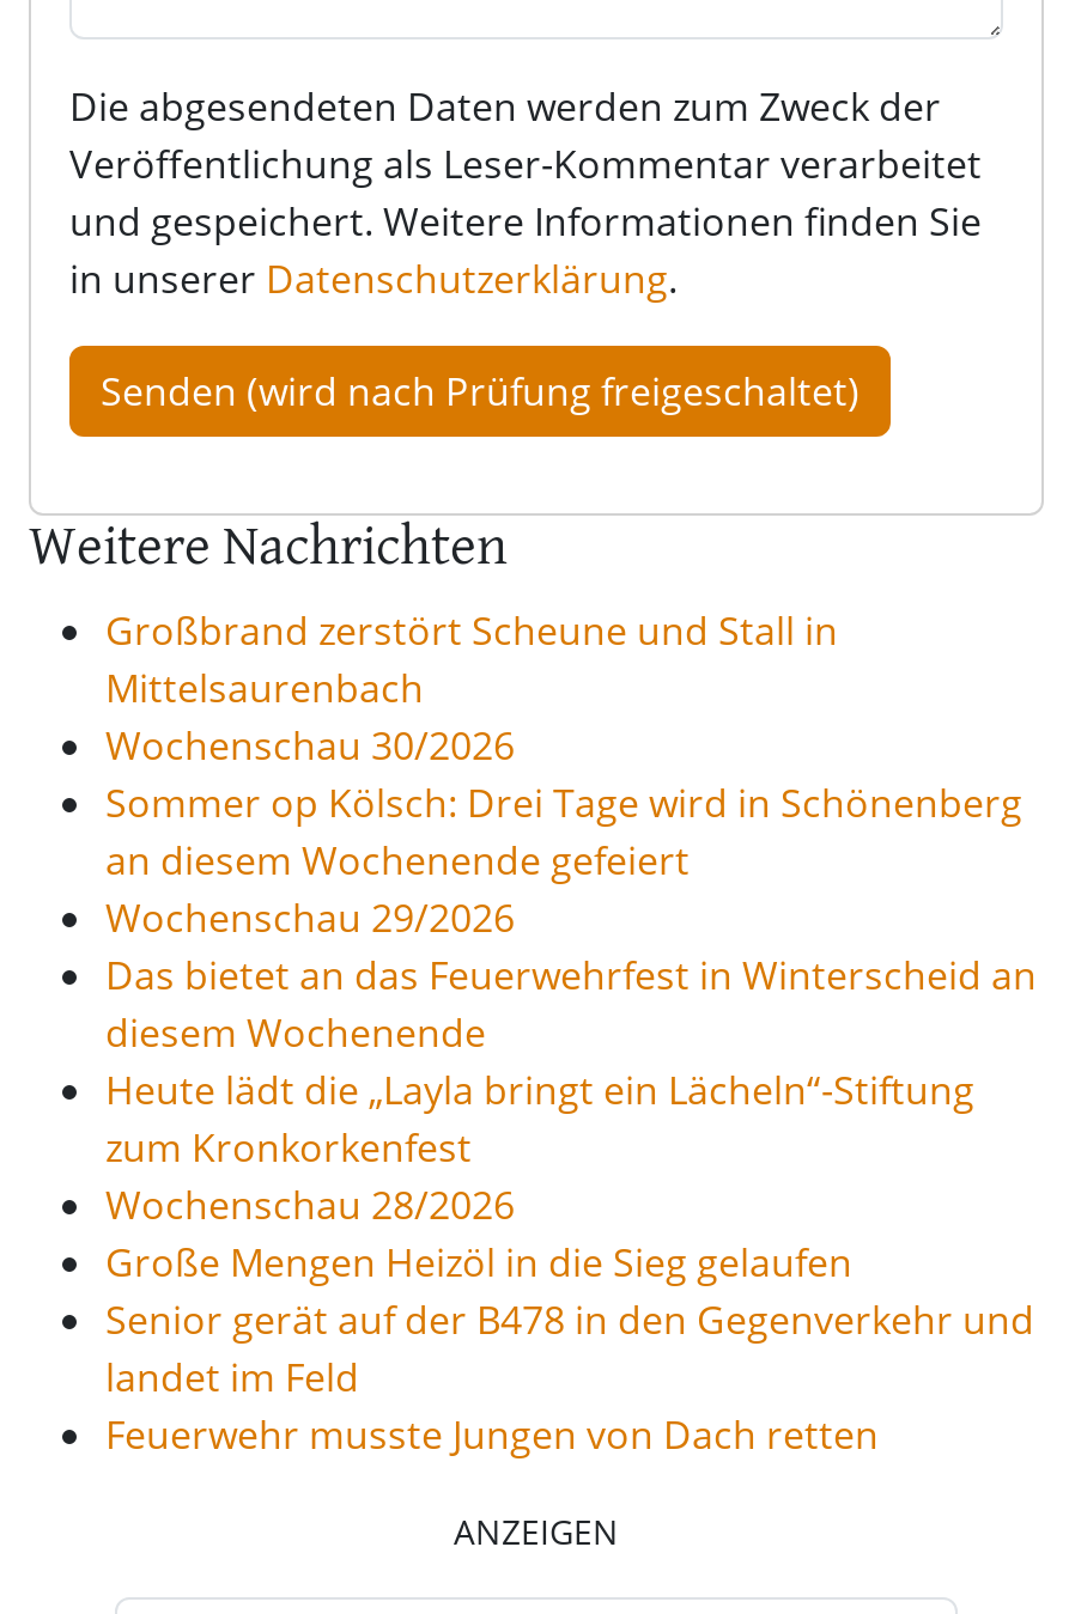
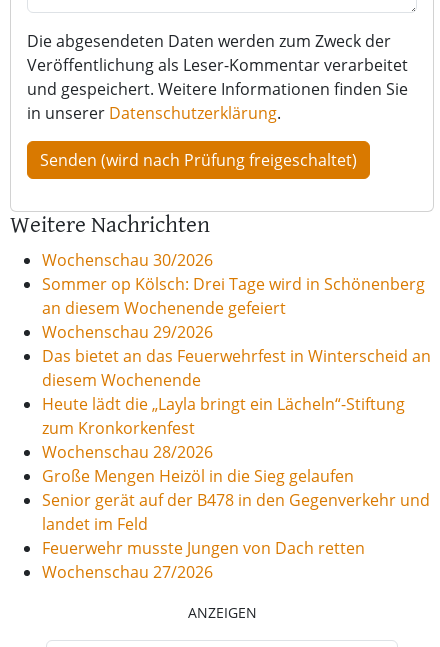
[105,605,838,715] Großbrand zerstört Scheune und Stall in | Mittelsaurenbach -> none
moved [105,720,1037,1462] -> [42,249,431,559]: Wochenschau 30/2026 | Sommer op Kölsch: Drei Tage wird in Schönenberg | an diesem Wochenende gefeiert | ... | landet im Feld | Feuerwehr musste Jungen von Dach retten
none -> [42,561,213,583] Wochenschau 27/2026

